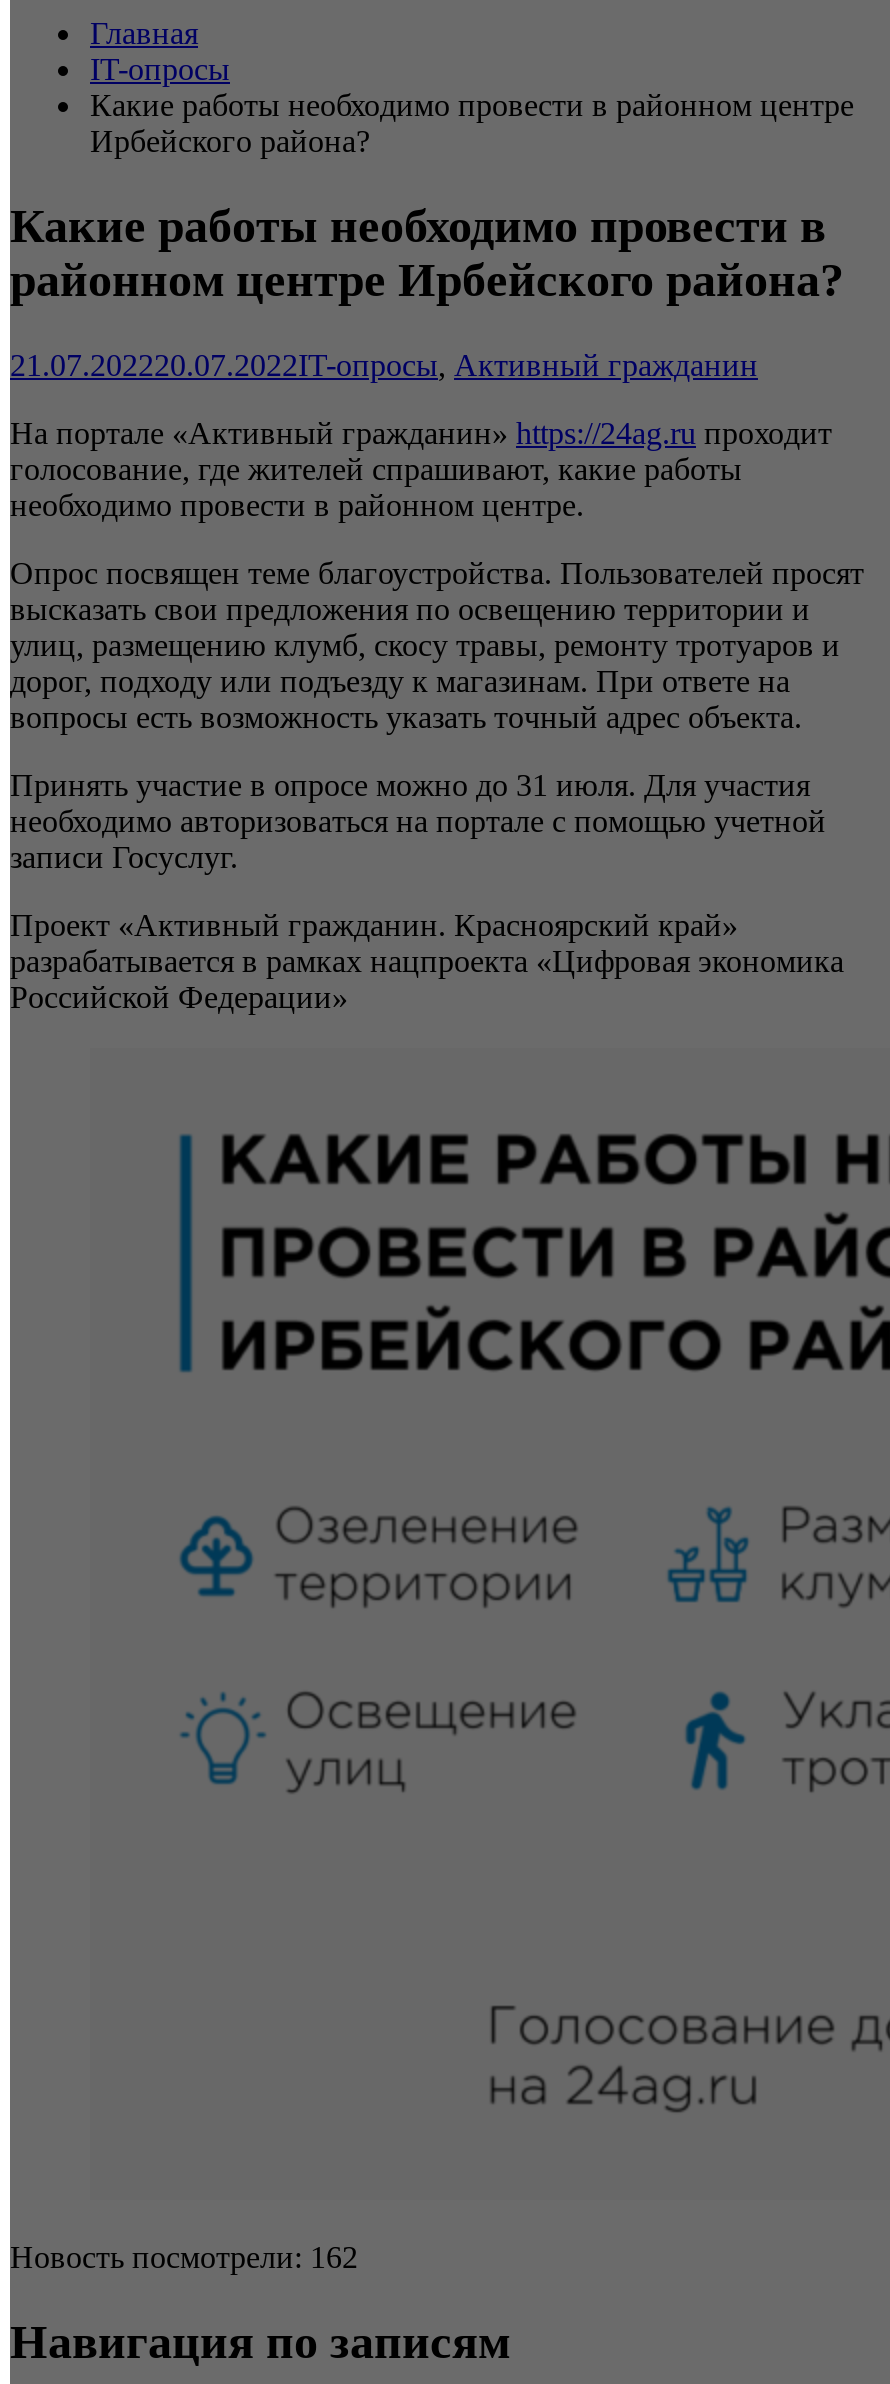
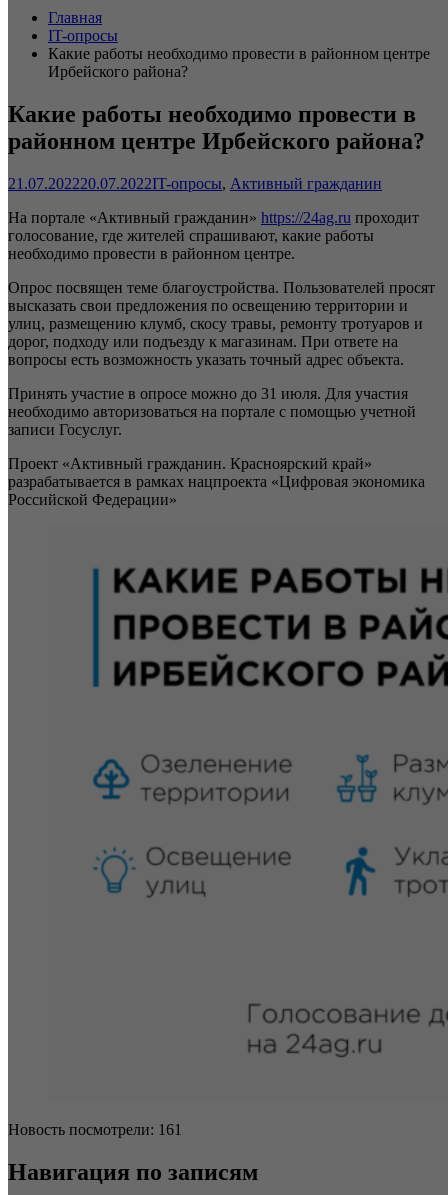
[10,2240,358,2274] Новость посмотрели: 162 -> [8,1121,182,1138] Новость посмотрели: 161

